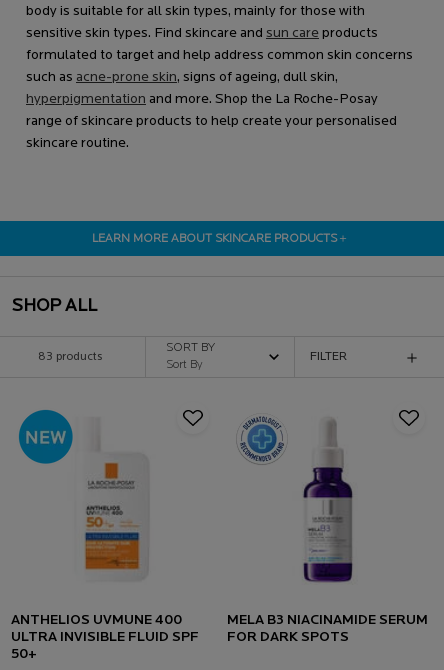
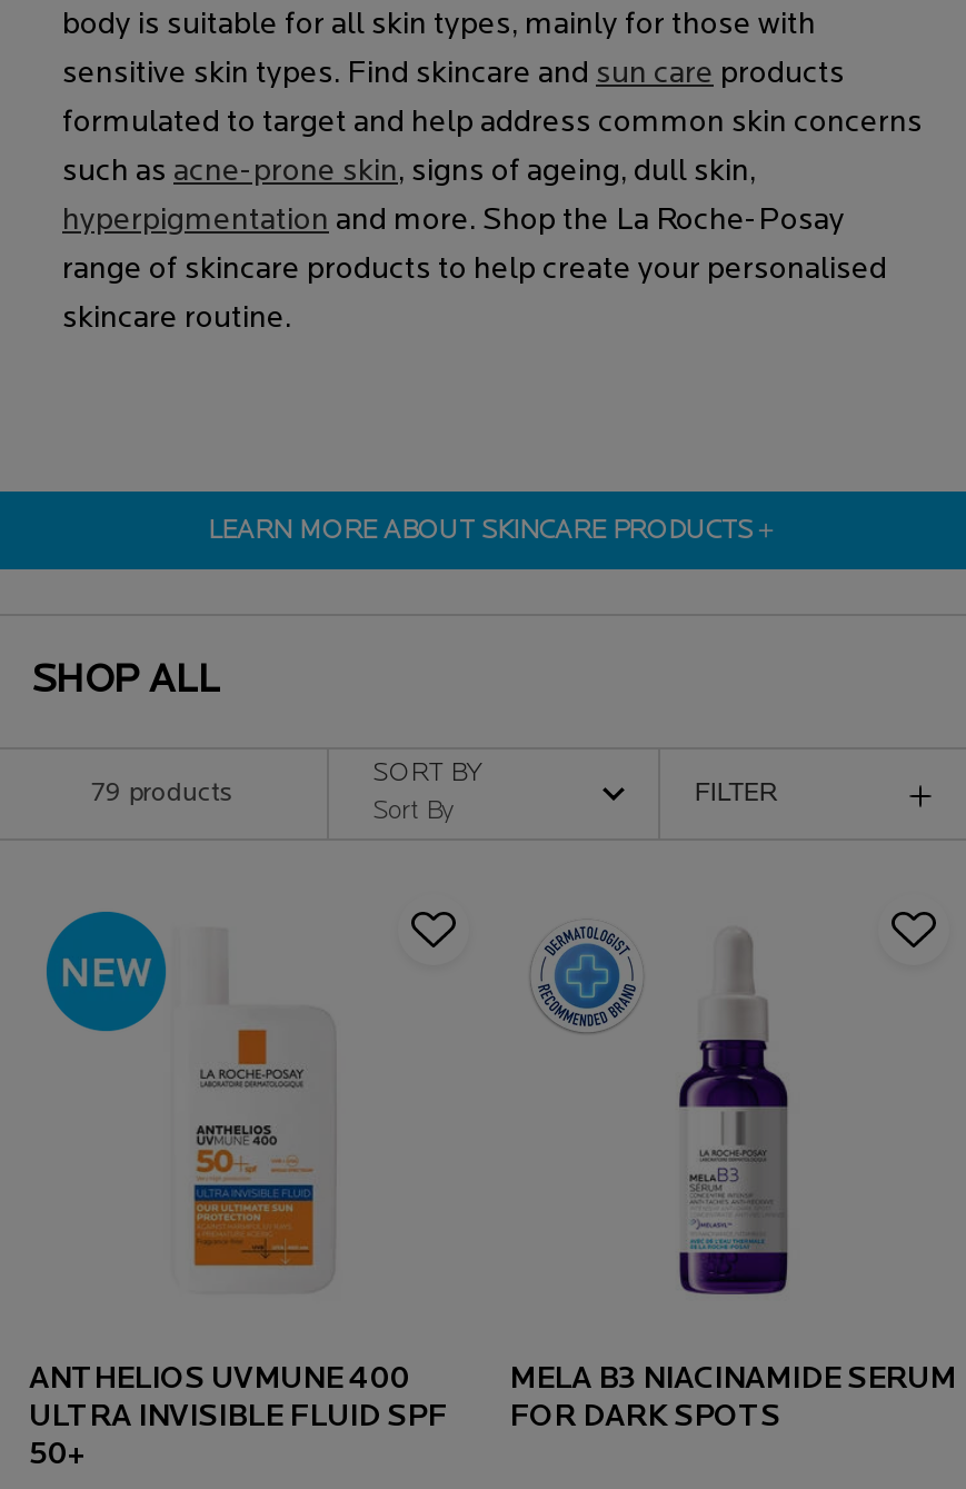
[38,351,102,363] 83 products -> [91,781,231,807] 79 products

